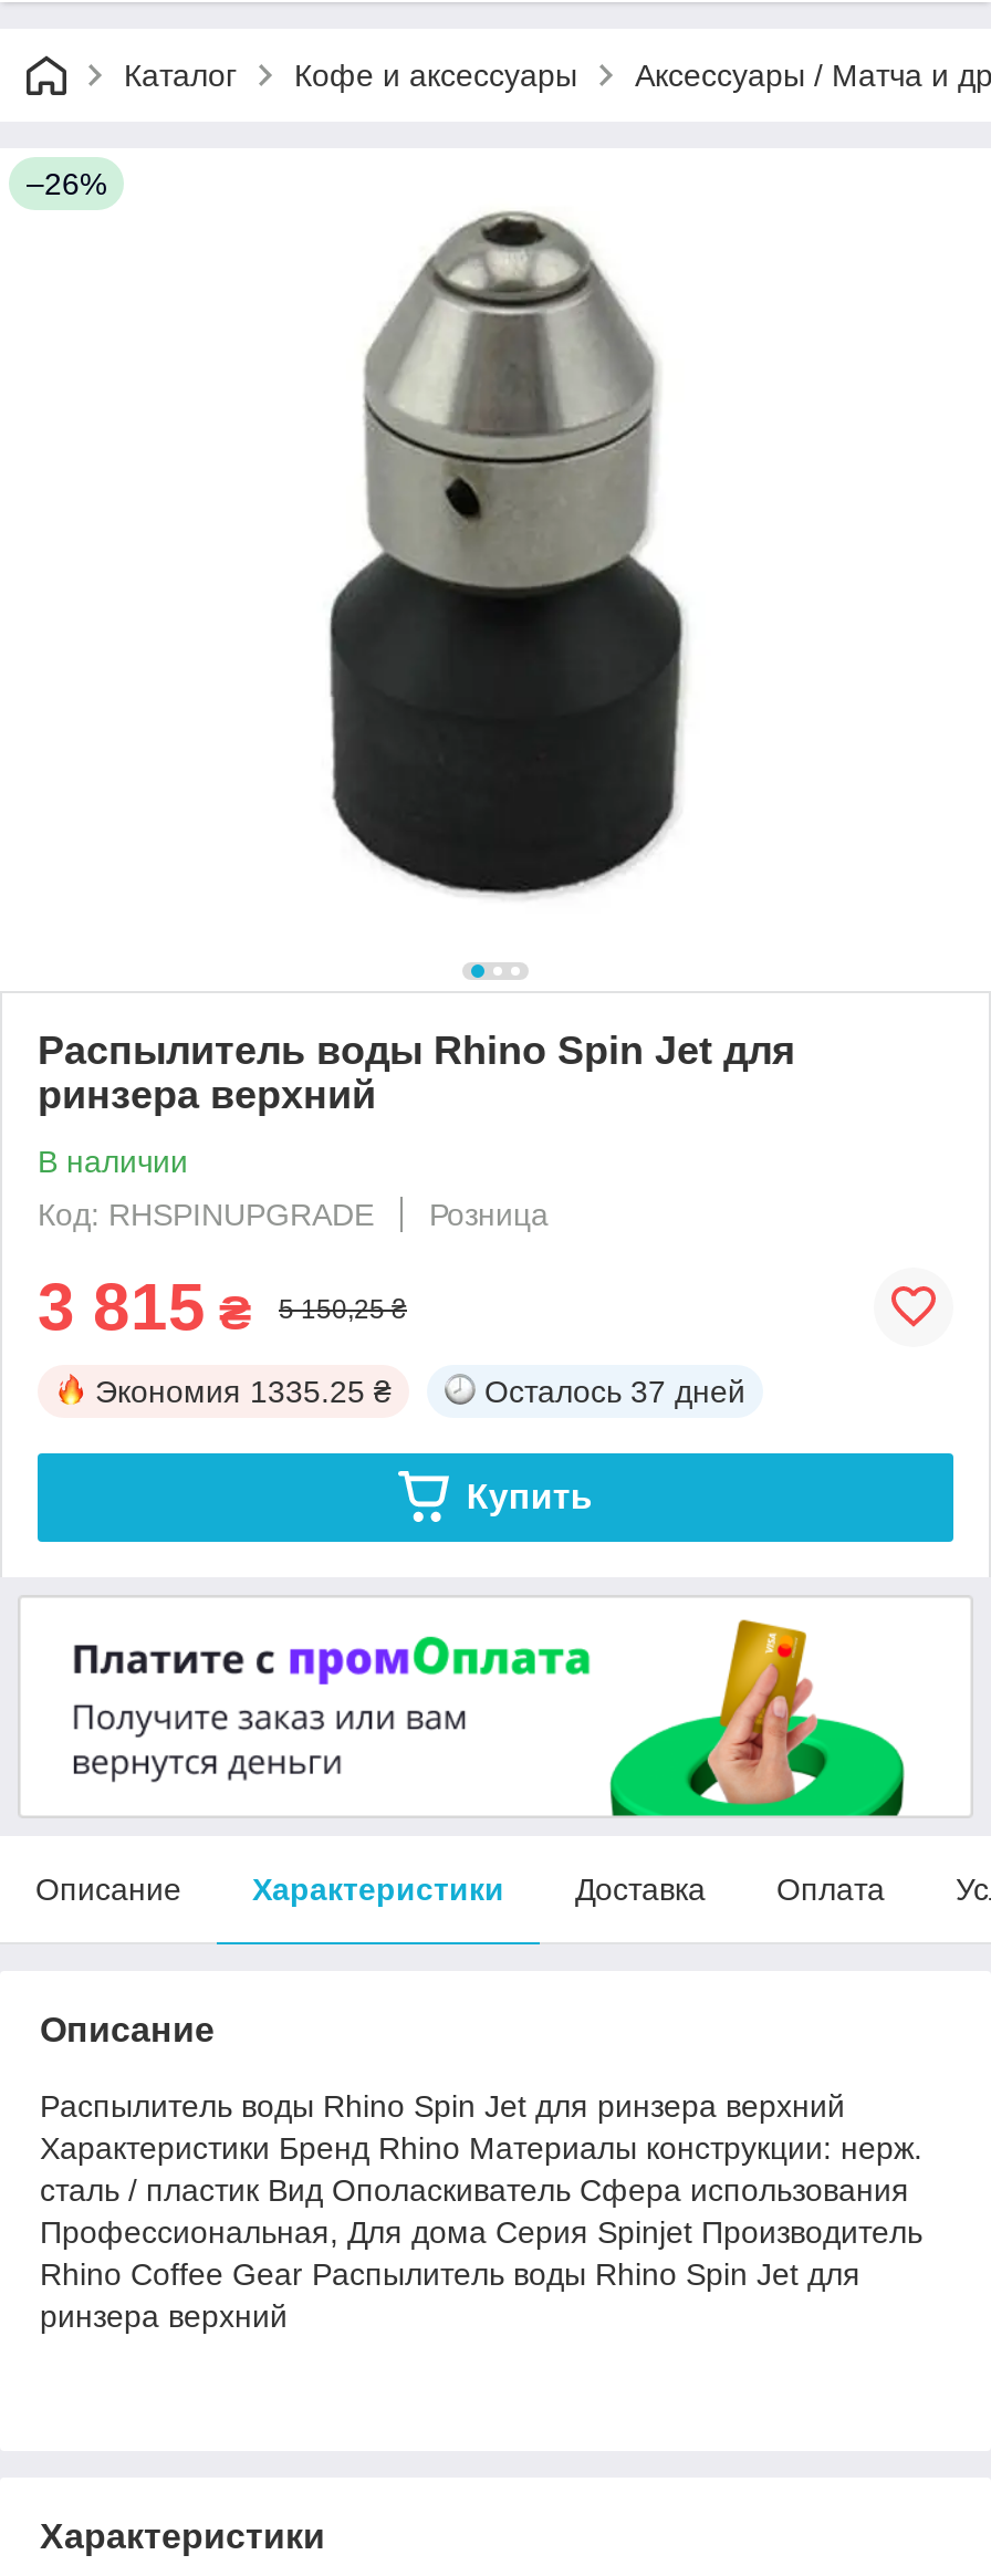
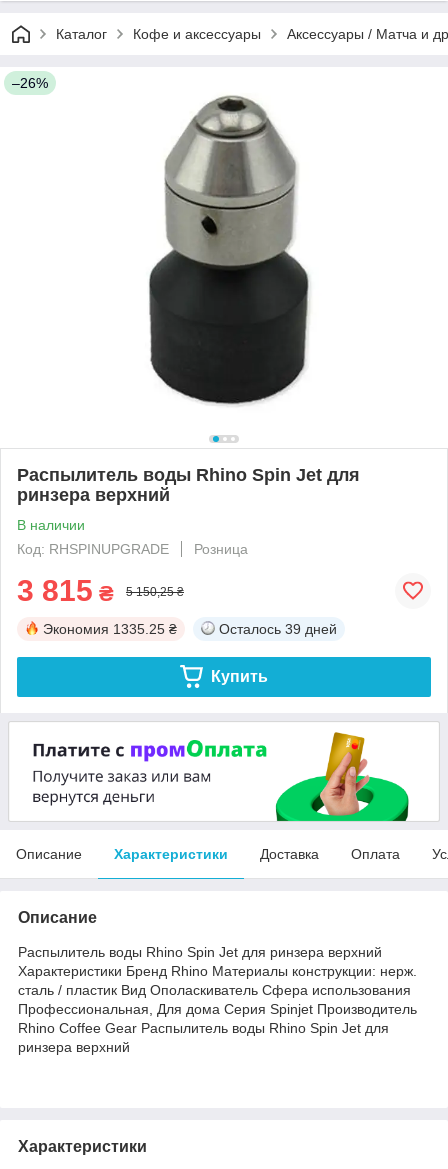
[484,1373,745,1409] Осталось 37 дней -> [219,621,337,637] Осталось 39 дней

